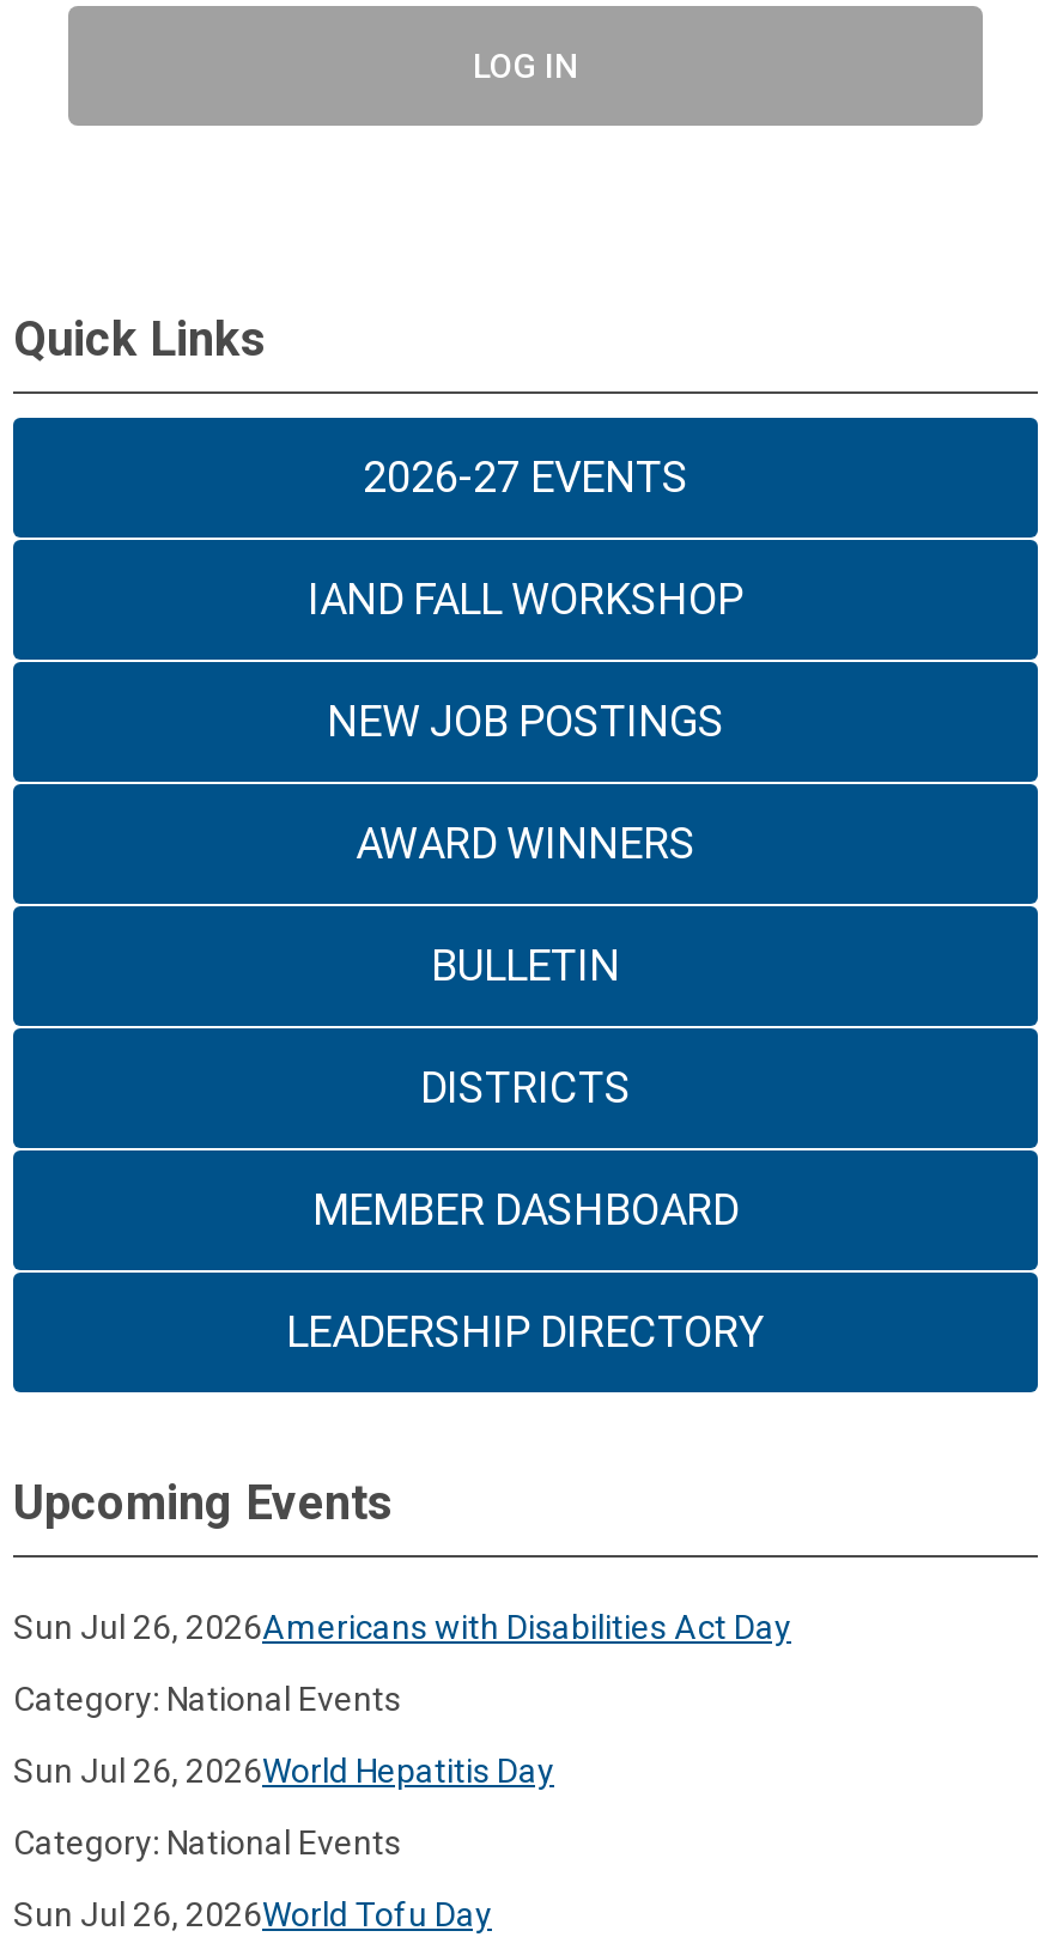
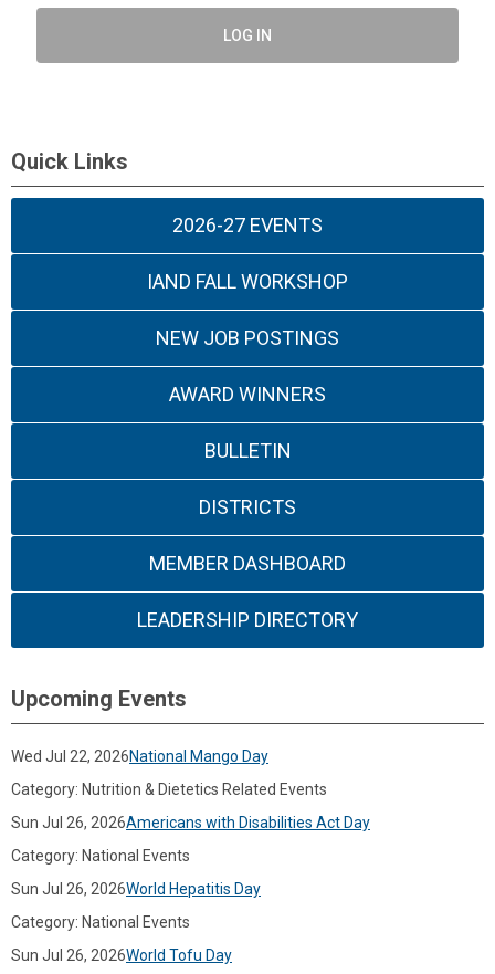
none -> [11,747,327,798] Wed Jul 22, 2026National Mango Day | Category: Nutrition & Dietetics Related Events

